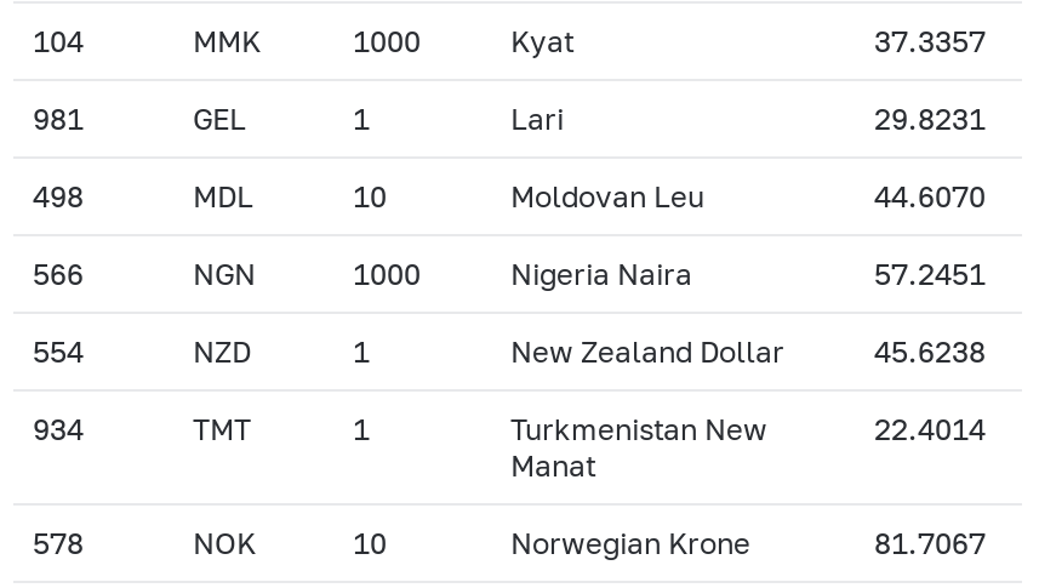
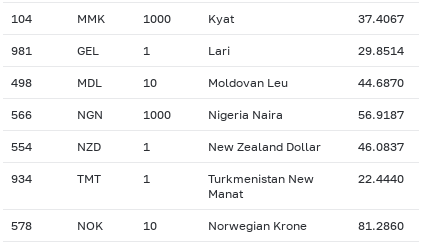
[874,23,986,59] 37.3357 -> [358,11,404,26] 37.4067
[874,101,986,137] 29.8231 -> [358,43,404,58] 29.8514
[874,178,986,215] 44.6070 -> [358,75,404,90] 44.6870
[874,256,986,292] 57.2451 -> [358,107,404,122] 56.9187
[874,333,986,370] 45.6238 -> [358,139,404,154] 46.0837
[874,411,986,447] 22.4014 -> [358,171,404,186] 22.4440
[874,525,986,561] 81.7067 -> [358,218,404,233] 81.2860

